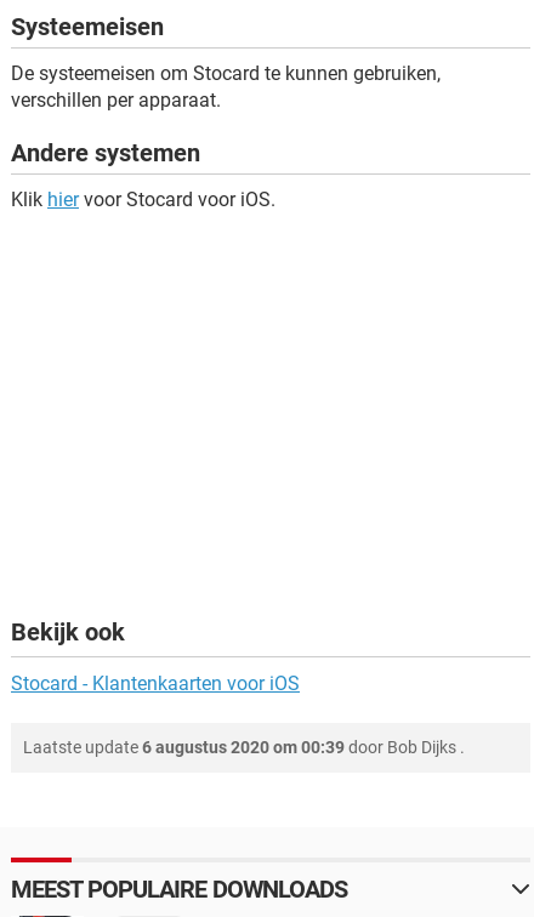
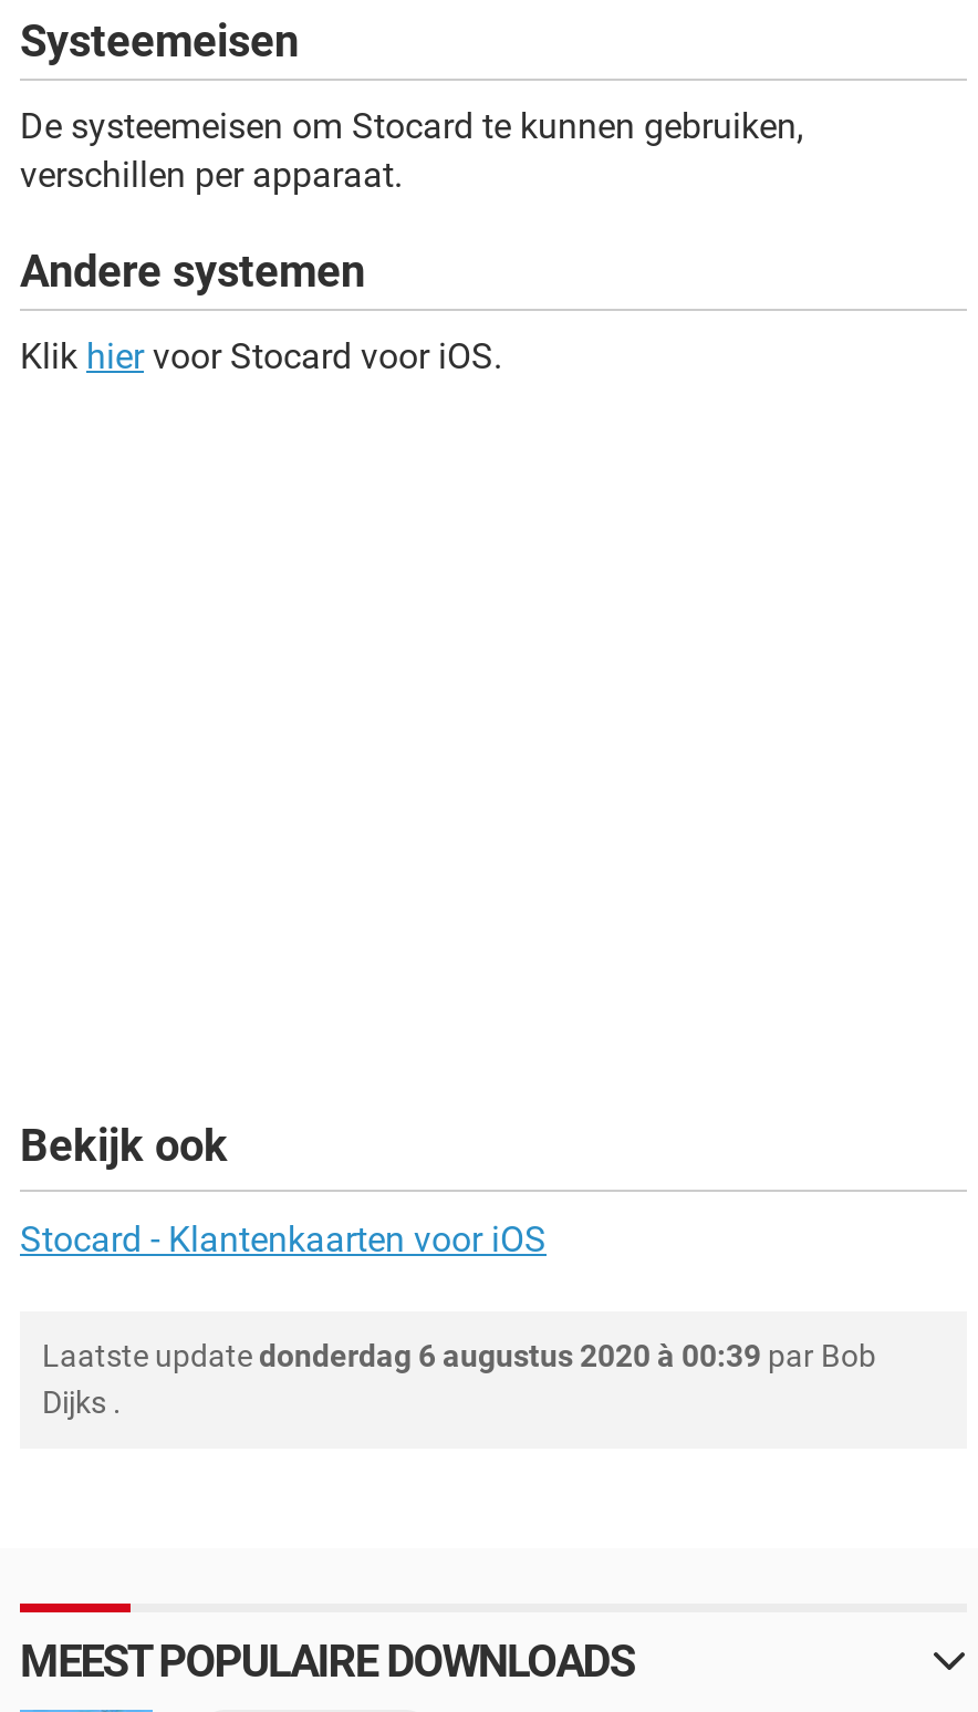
[23,738,465,757] Laatste update 6 augustus 2020 om 00:39 door Bob Dijks. -> [42,1339,876,1421] Laatste update donderdag 6 augustus 2020 à 00:39 par Bob | Dijks.

